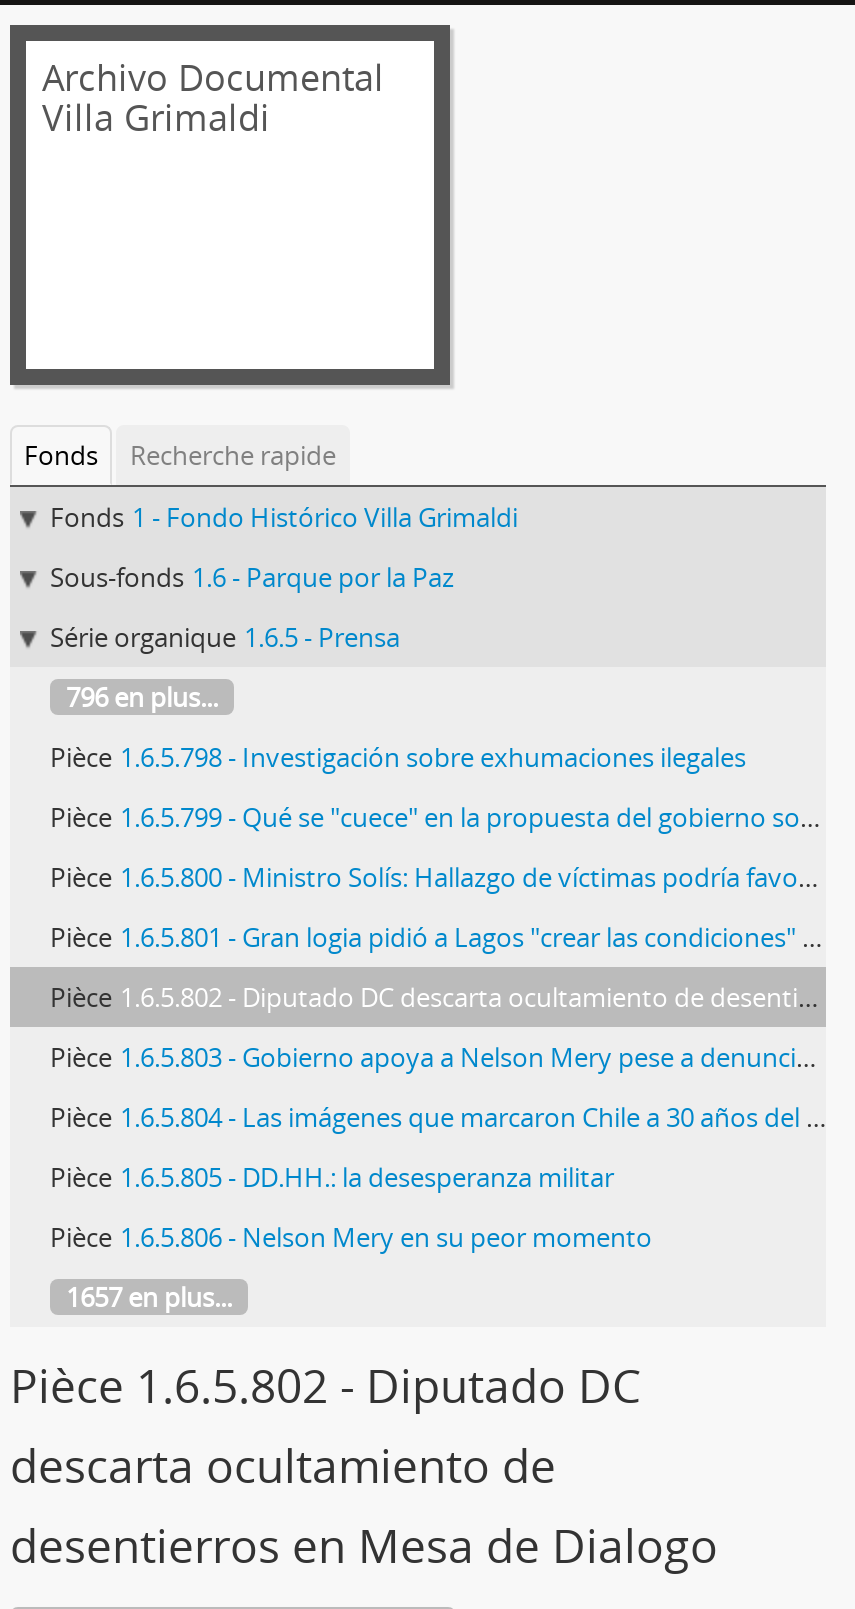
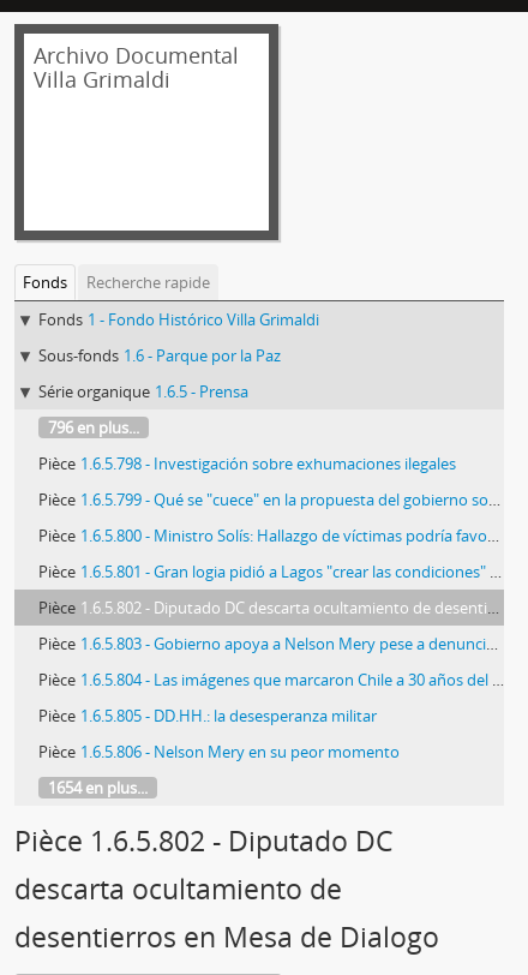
[66,1279,232,1315] 1657 en plus... -> [48,777,148,798] 1654 en plus...

